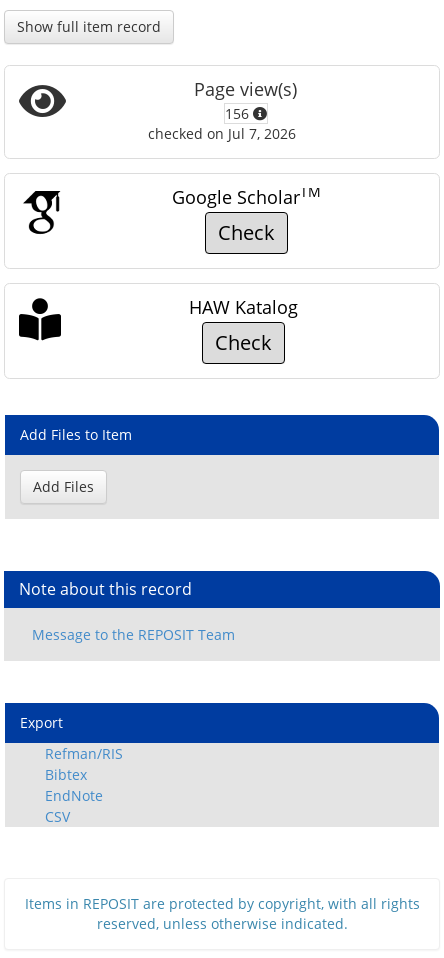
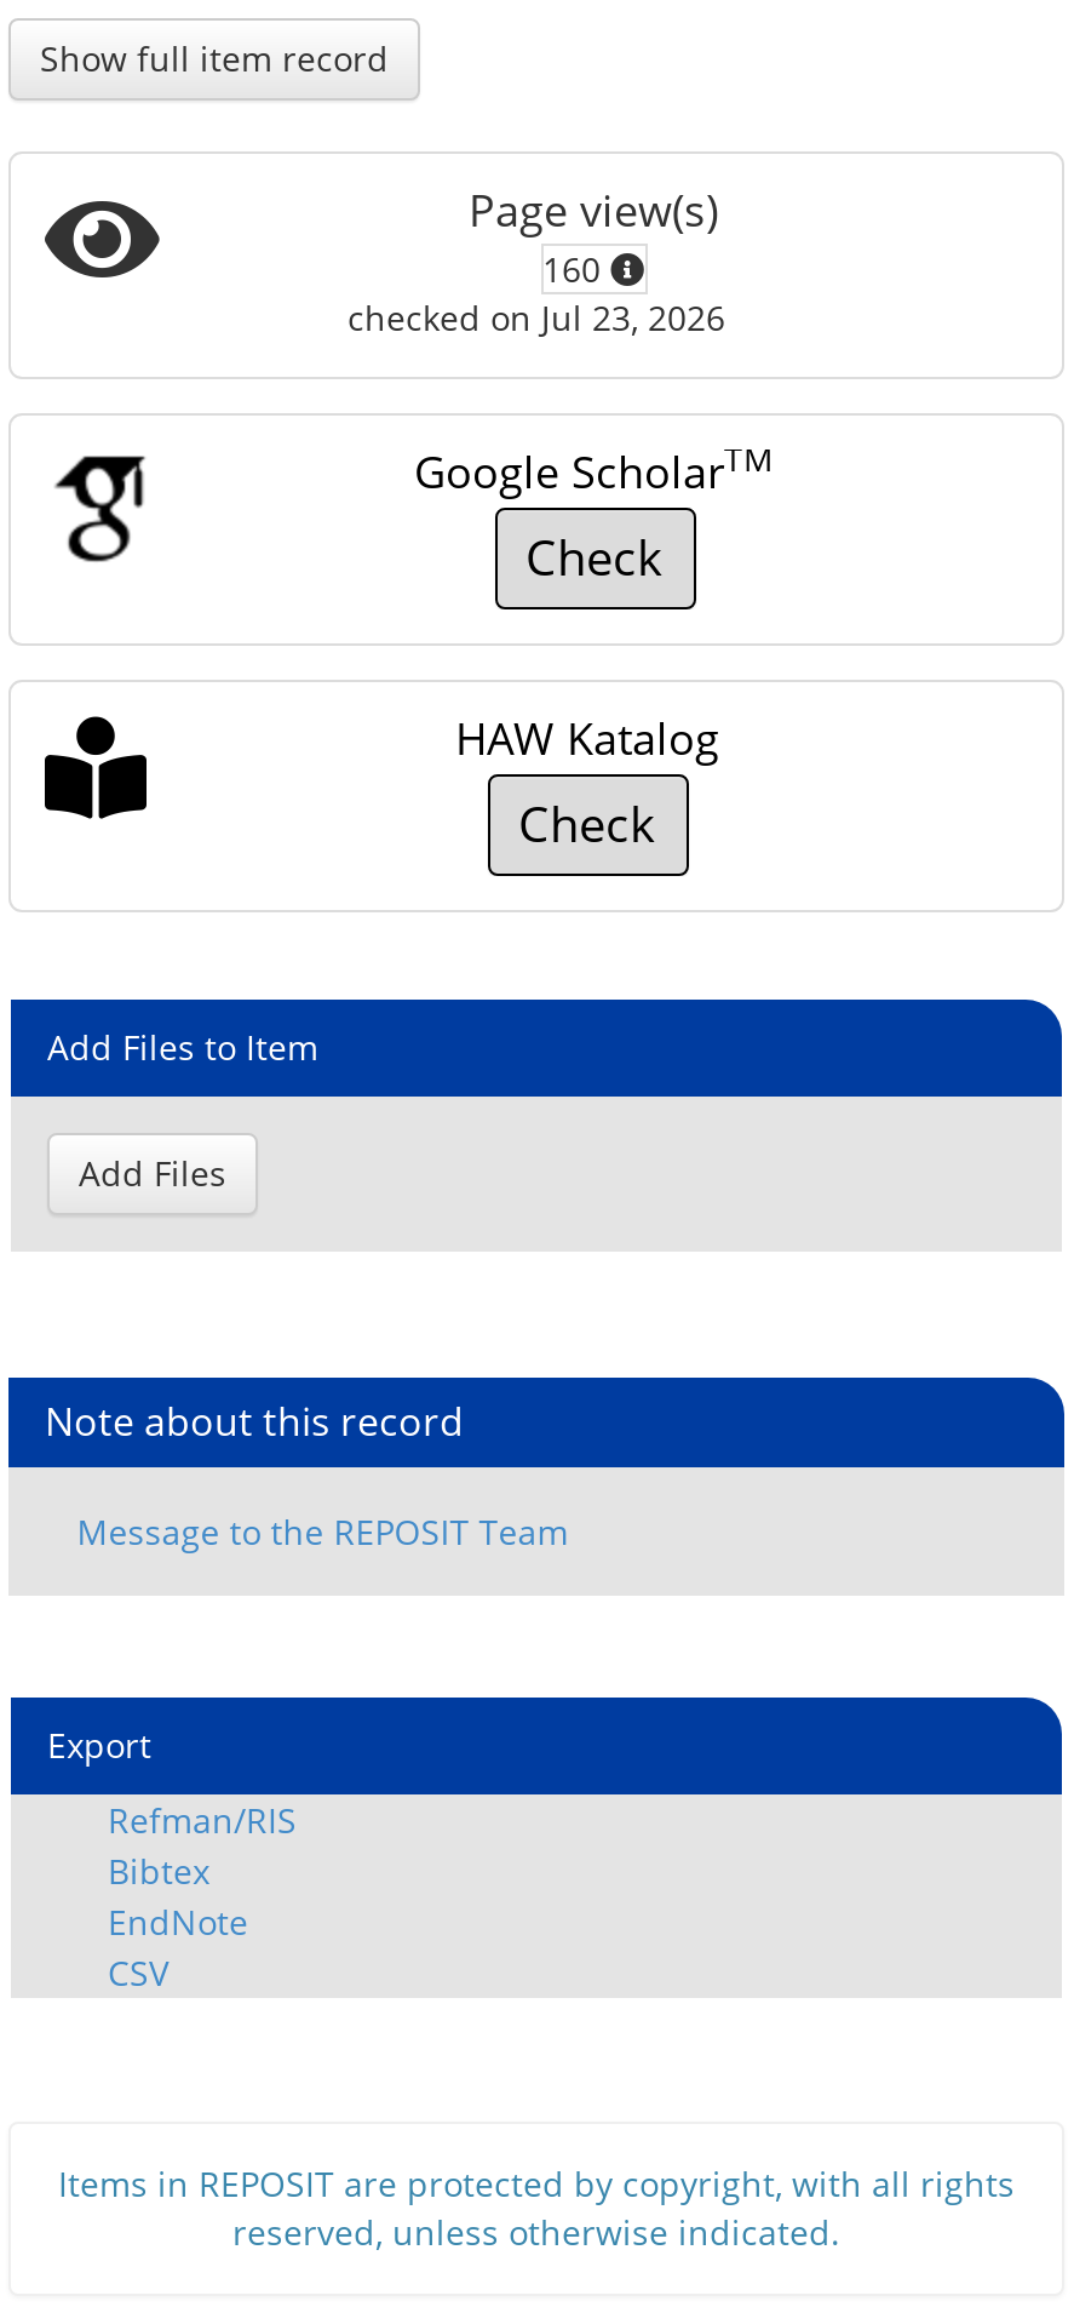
[224,104,252,123] 156 -> [542,246,610,292] 160
[148,124,296,143] checked on Jul 7, 2026 -> [348,294,725,340] checked on Jul 23, 2026

